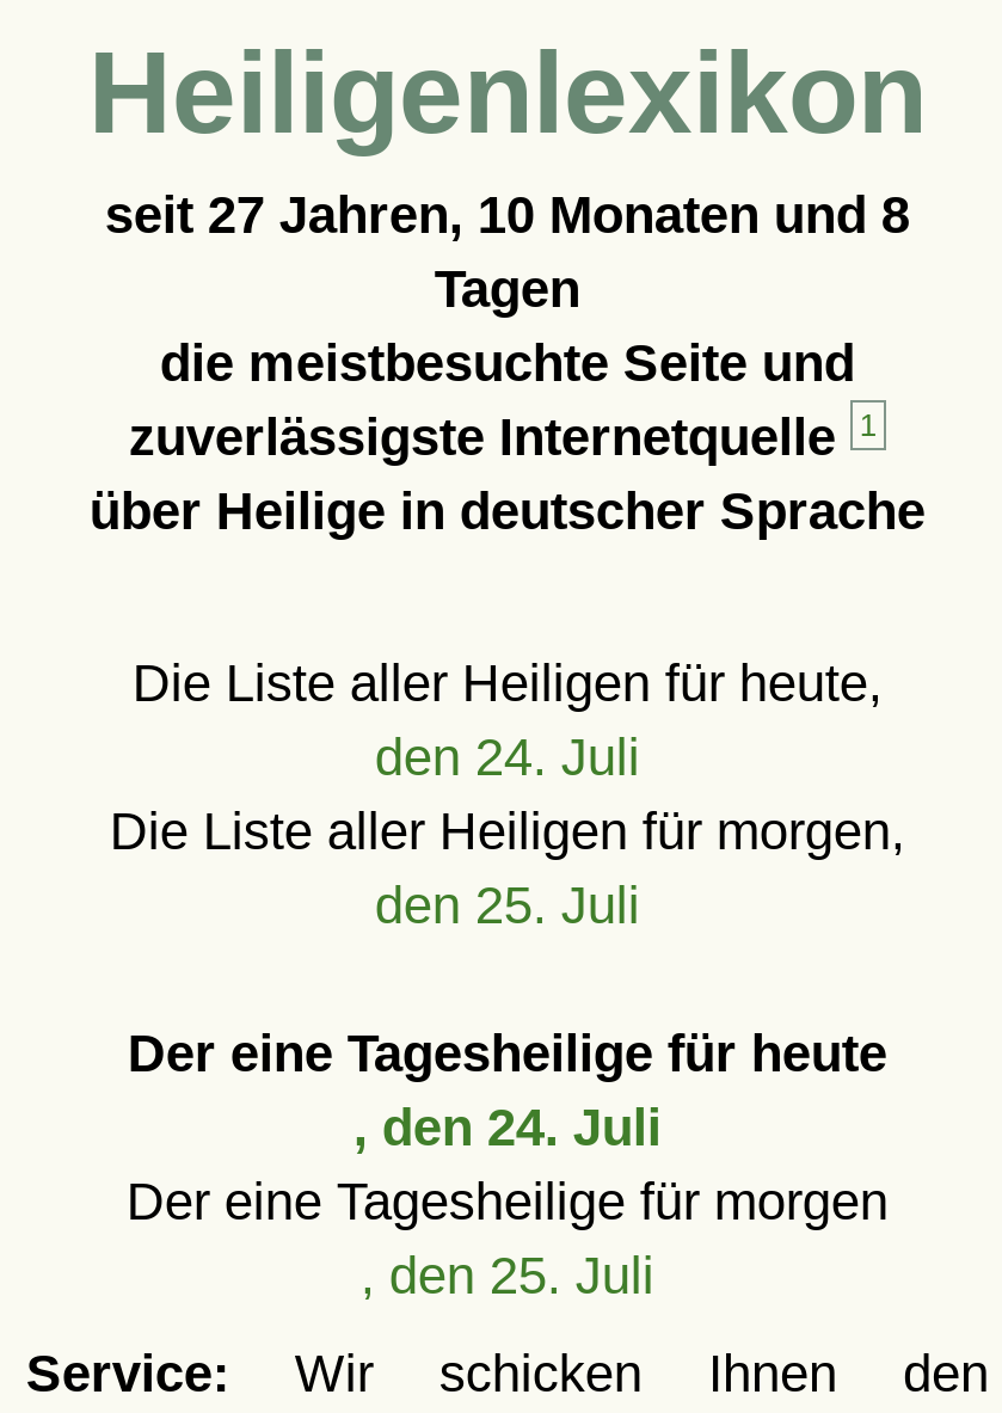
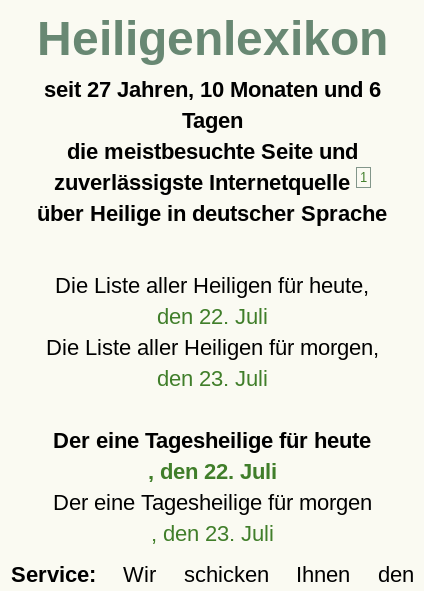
[105,185,910,245] seit 27 Jahren, 10 Monaten und 8 -> [44,77,381,102] seit 27 Jahren, 10 Monaten und 6
[375,727,640,787] den 24. Juli -> [157,304,268,329] den 22. Juli
[375,876,640,935] den 25. Juli -> [157,366,268,391] den 23. Juli
[353,1098,661,1157] , den 24. Juli -> [148,459,277,484] , den 22. Juli
[360,1246,654,1306] , den 25. Juli -> [151,521,274,546] , den 23. Juli

